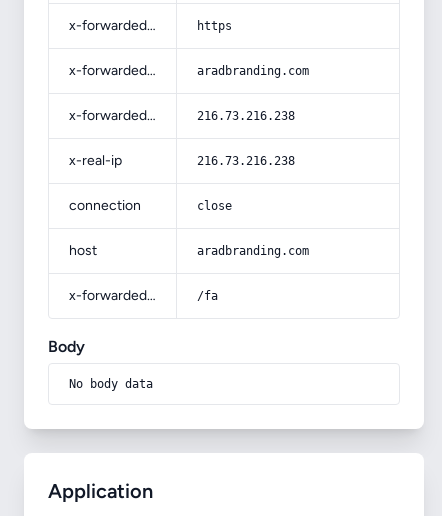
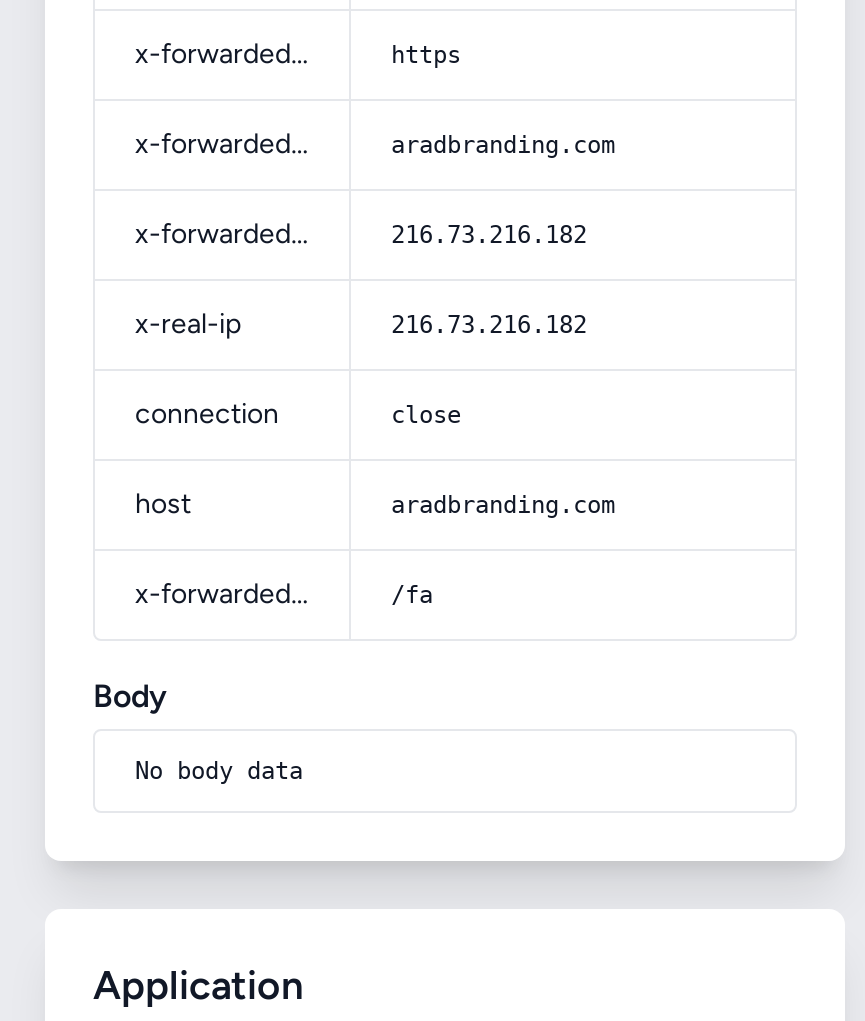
[197,109,295,123] 216.73.216.238 -> [391,221,587,249] 216.73.216.182
[197,154,295,168] 216.73.216.238 -> [391,311,587,339] 216.73.216.182

